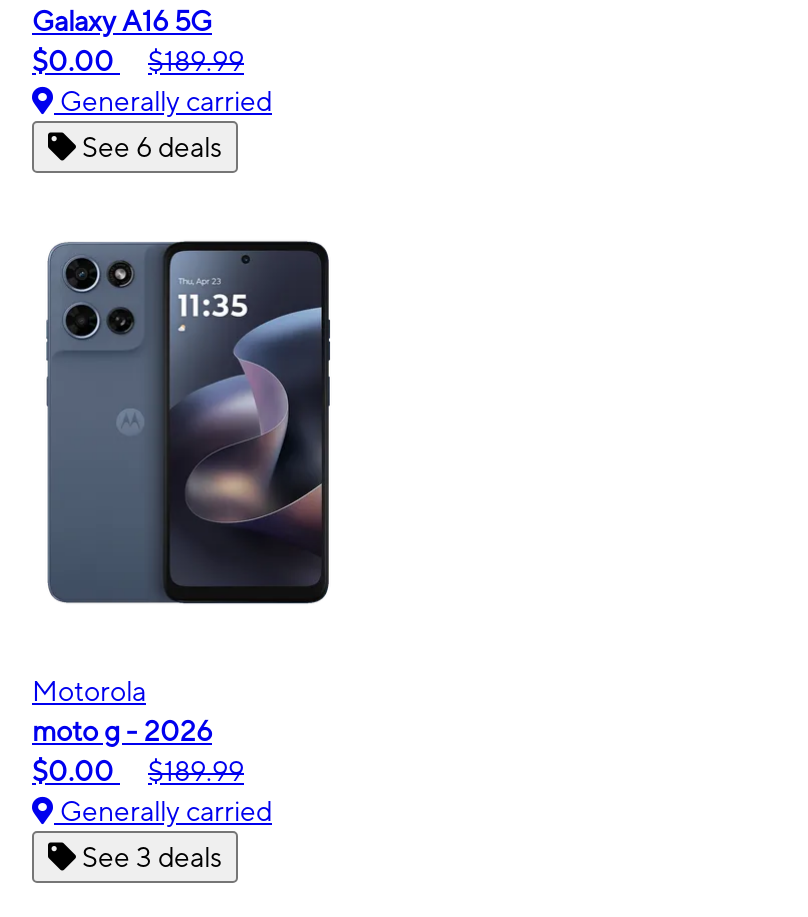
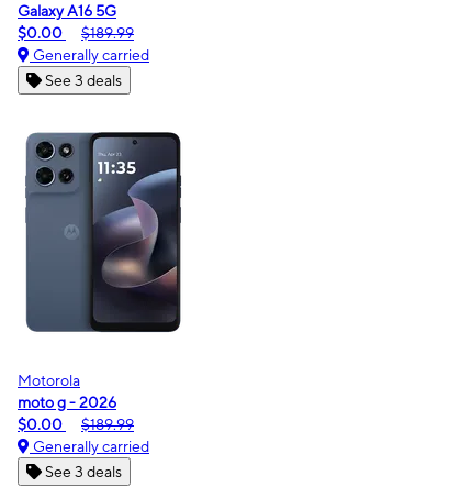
[82,130,222,162] See 6 deals -> [45,71,122,89] See 3 deals

